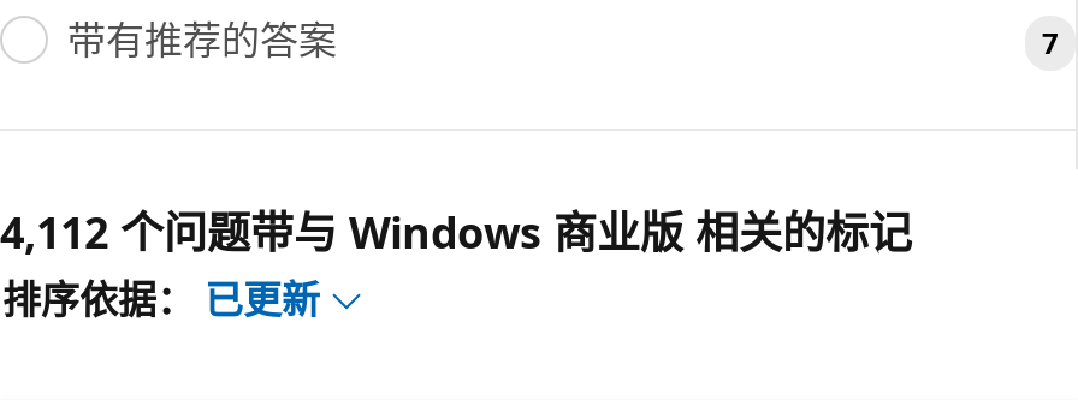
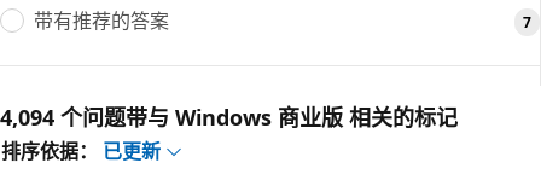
[0,202,912,259] 4,112 个问题带与 Windows 商业版 相关的标记 -> [0,102,458,131] 4,094 个问题带与 Windows 商业版 相关的标记

